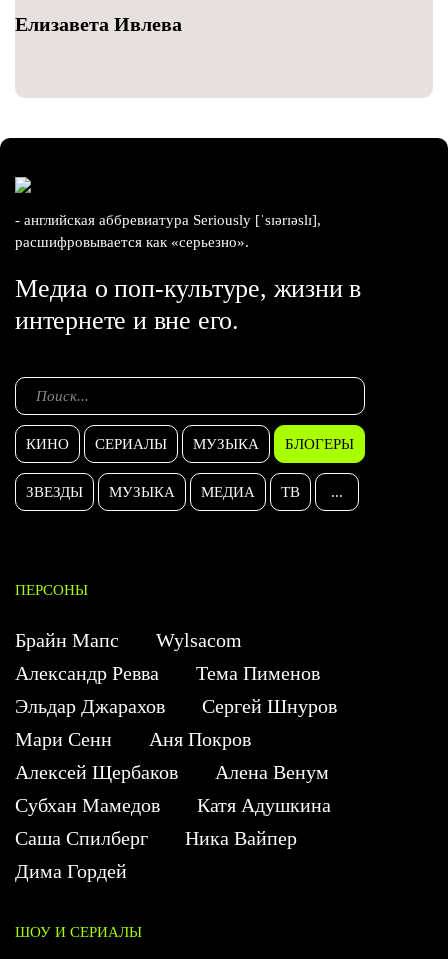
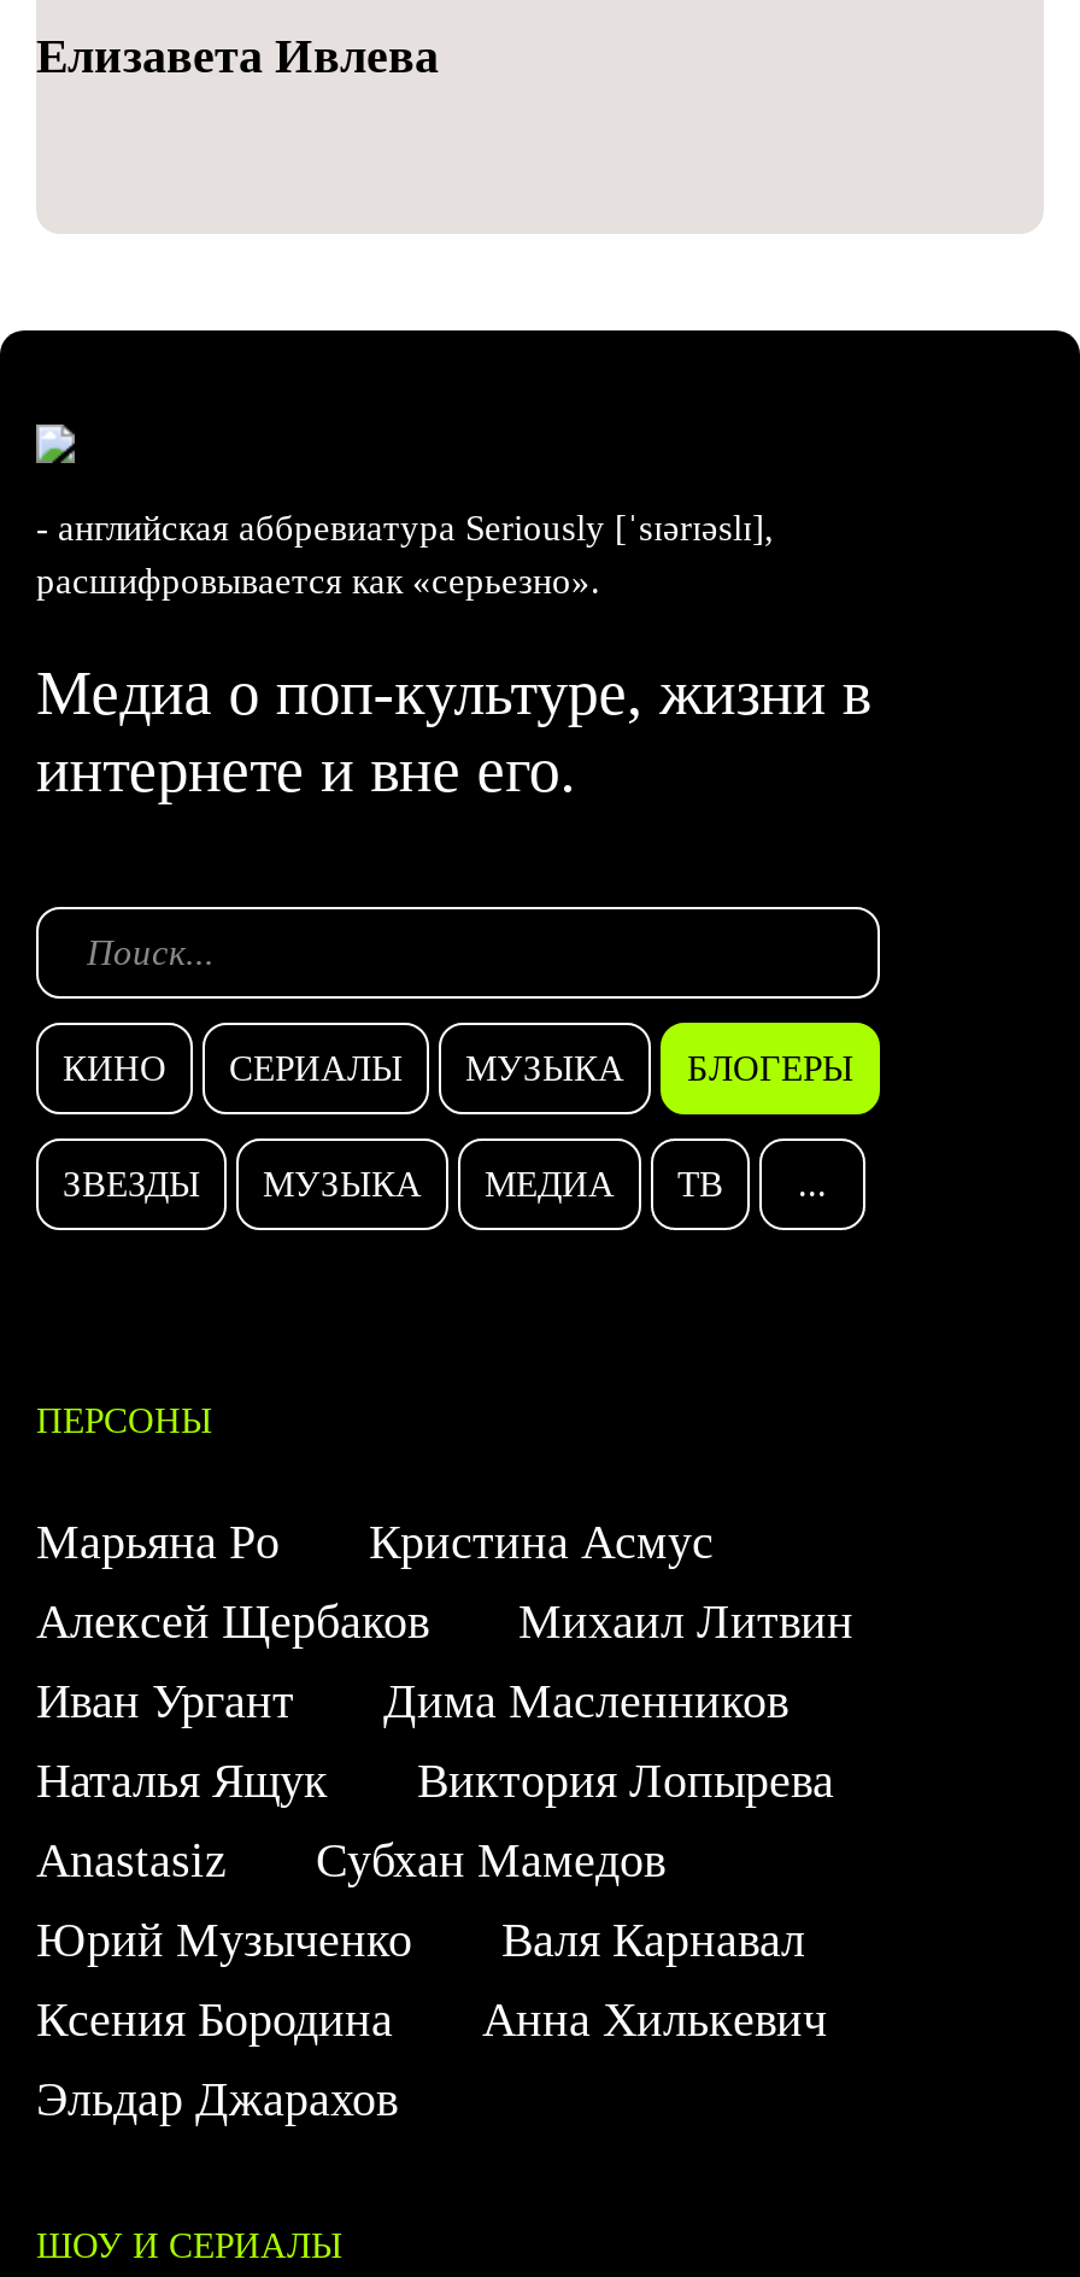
[15,629,320,684] Брайн Мапс | Wylsacom | Александр Ревва | Тема Пименов -> [36,1516,853,2046] Марьяна Ро | Кристина Асмус | Михаил Литвин | Иван Ургант | Дима Масленников | Наталья Ящук | Виктория Лопырева | Anastasiz | Юрий Музыченко | Валя Карнавал | Ксения Бородина | Анна Хилькевич
[15,695,337,882] Сергей Шнуров | Мари Сенн | Аня Покров | Алена Венум | Катя Адушкина | Саша Спилберг | Ника Вайпер | Дима Гордей -> none
moved [15,695,165,717] -> [36,2073,398,2126]: Эльдар Джарахов
moved [15,761,178,783] -> [36,1595,429,1648]: Алексей Щербаков
moved [15,794,160,816] -> [316,1834,665,1887]: Субхан Мамедов

